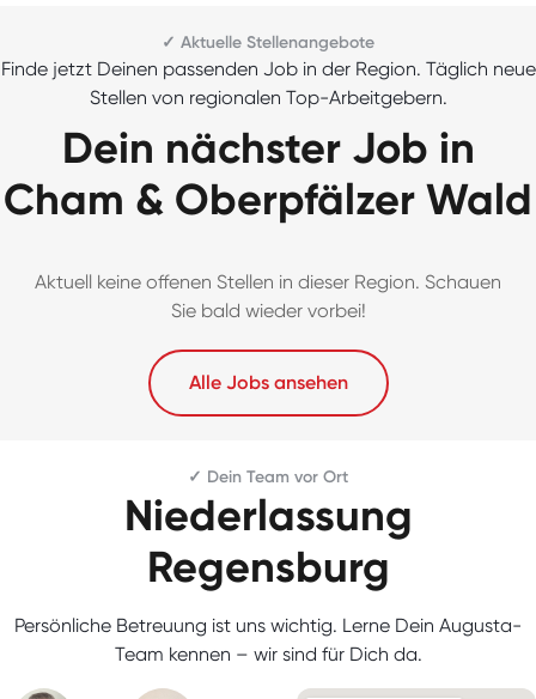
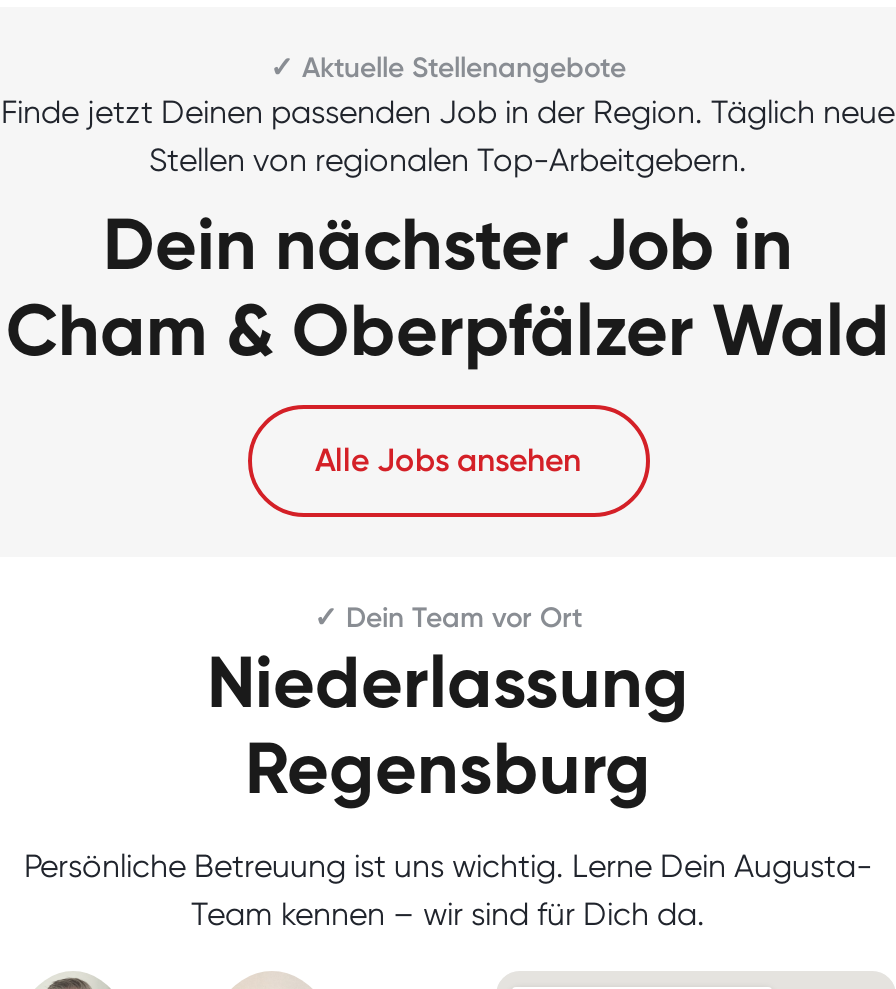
[35,270,501,322] Aktuell keine offenen Stellen in dieser Region. Schauen | Sie bald wieder vorbei! -> none

